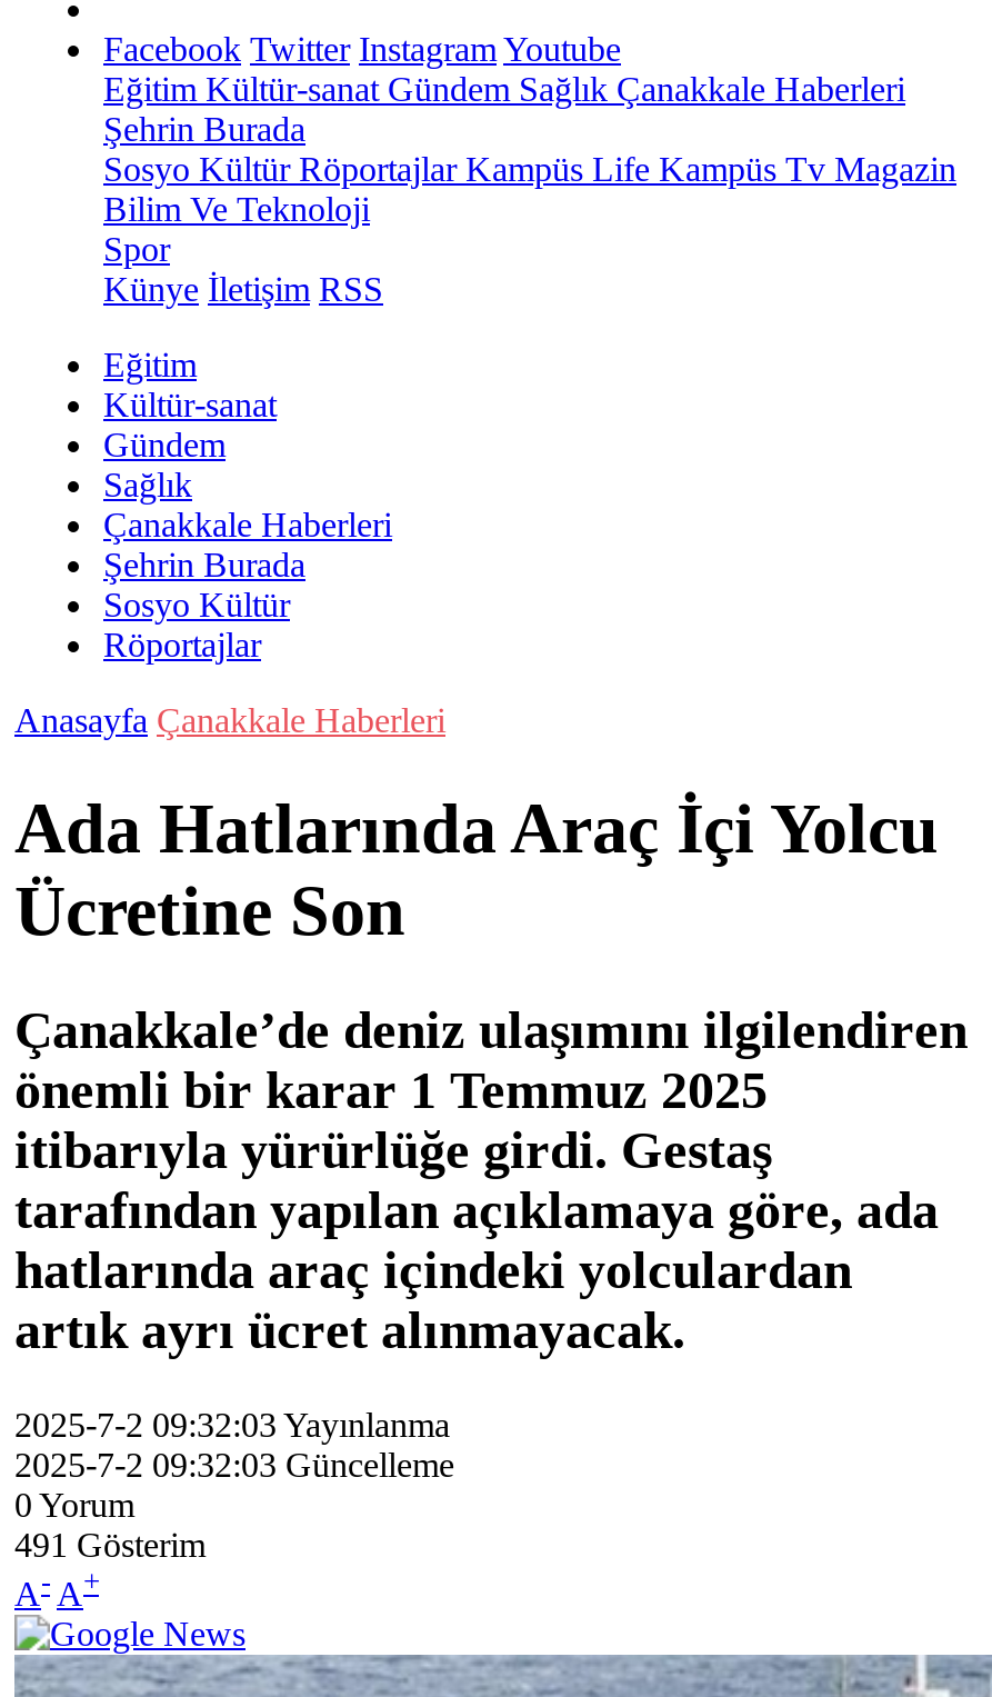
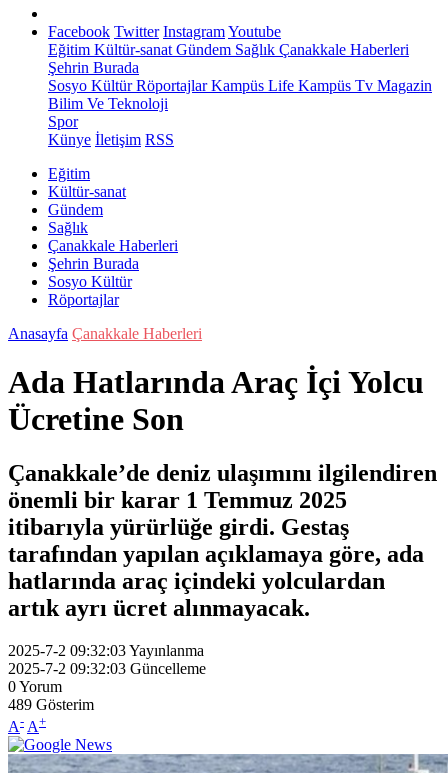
[14,1525,206,1563] 491 Gösterim -> [8,696,94,713] 489 Gösterim

